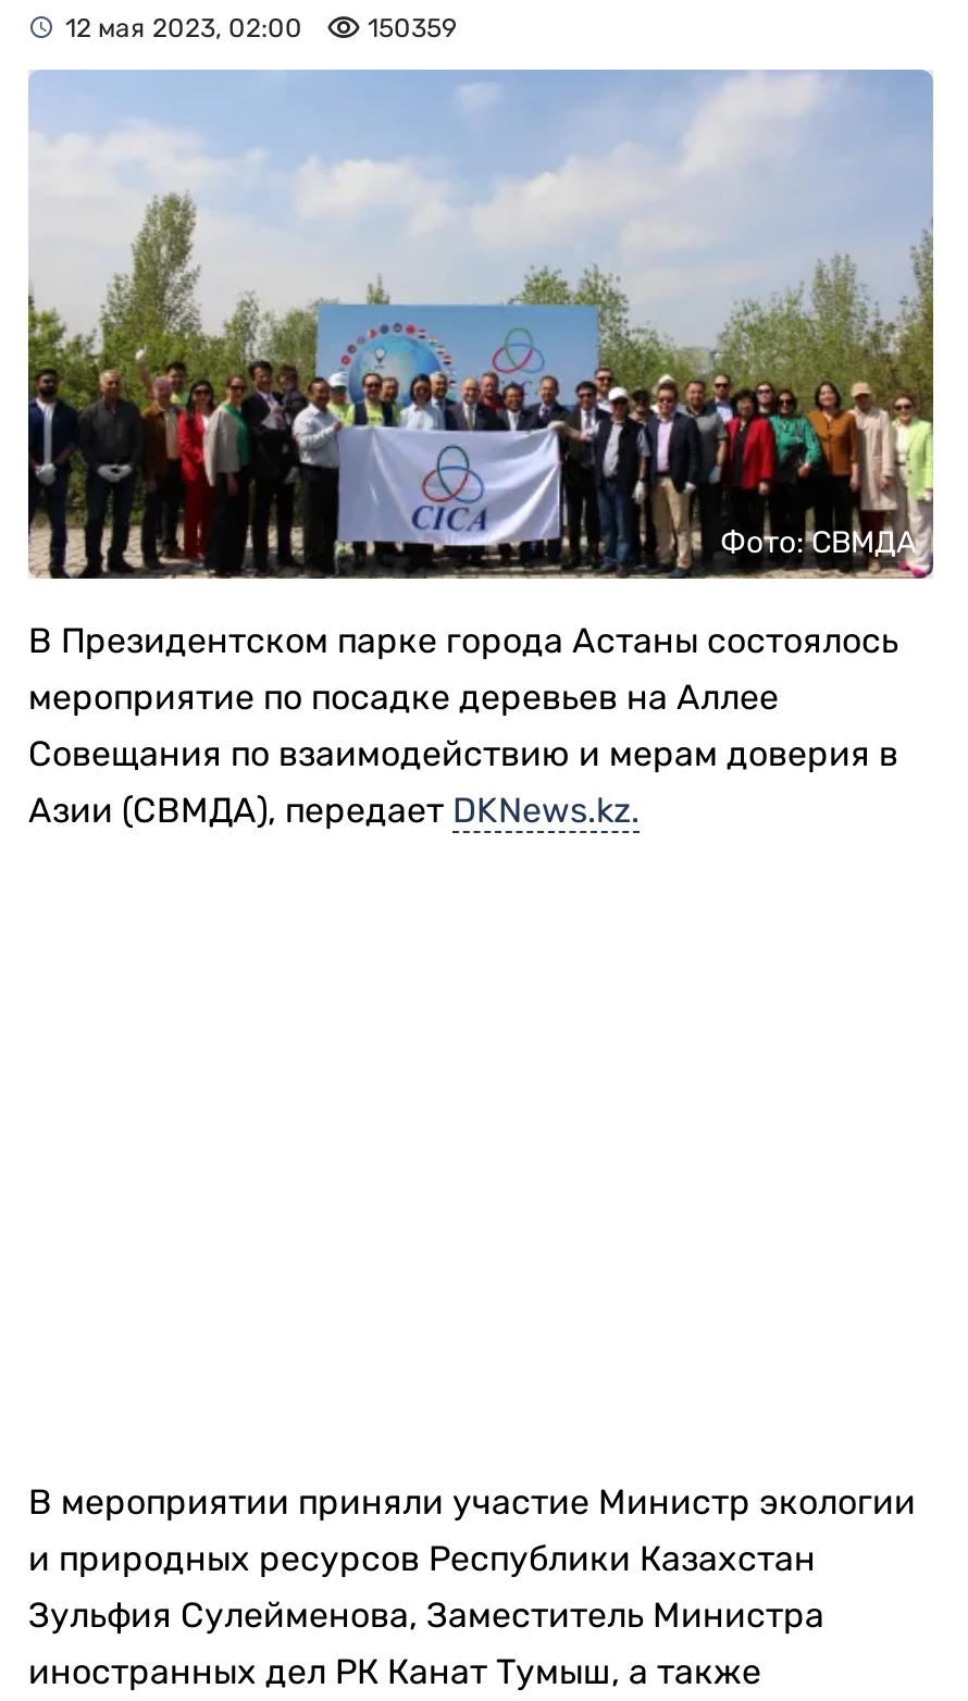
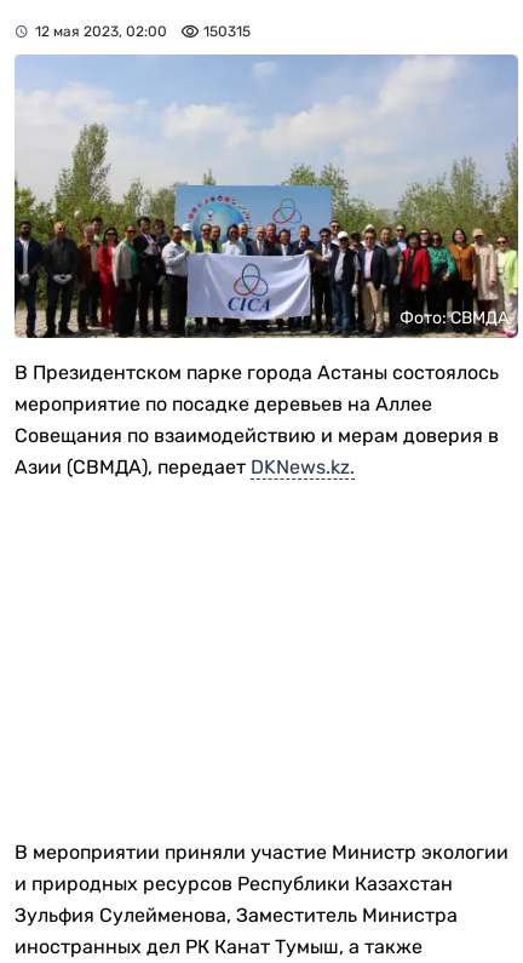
[368,13,457,44] 150359 -> [203,23,251,40] 150315

